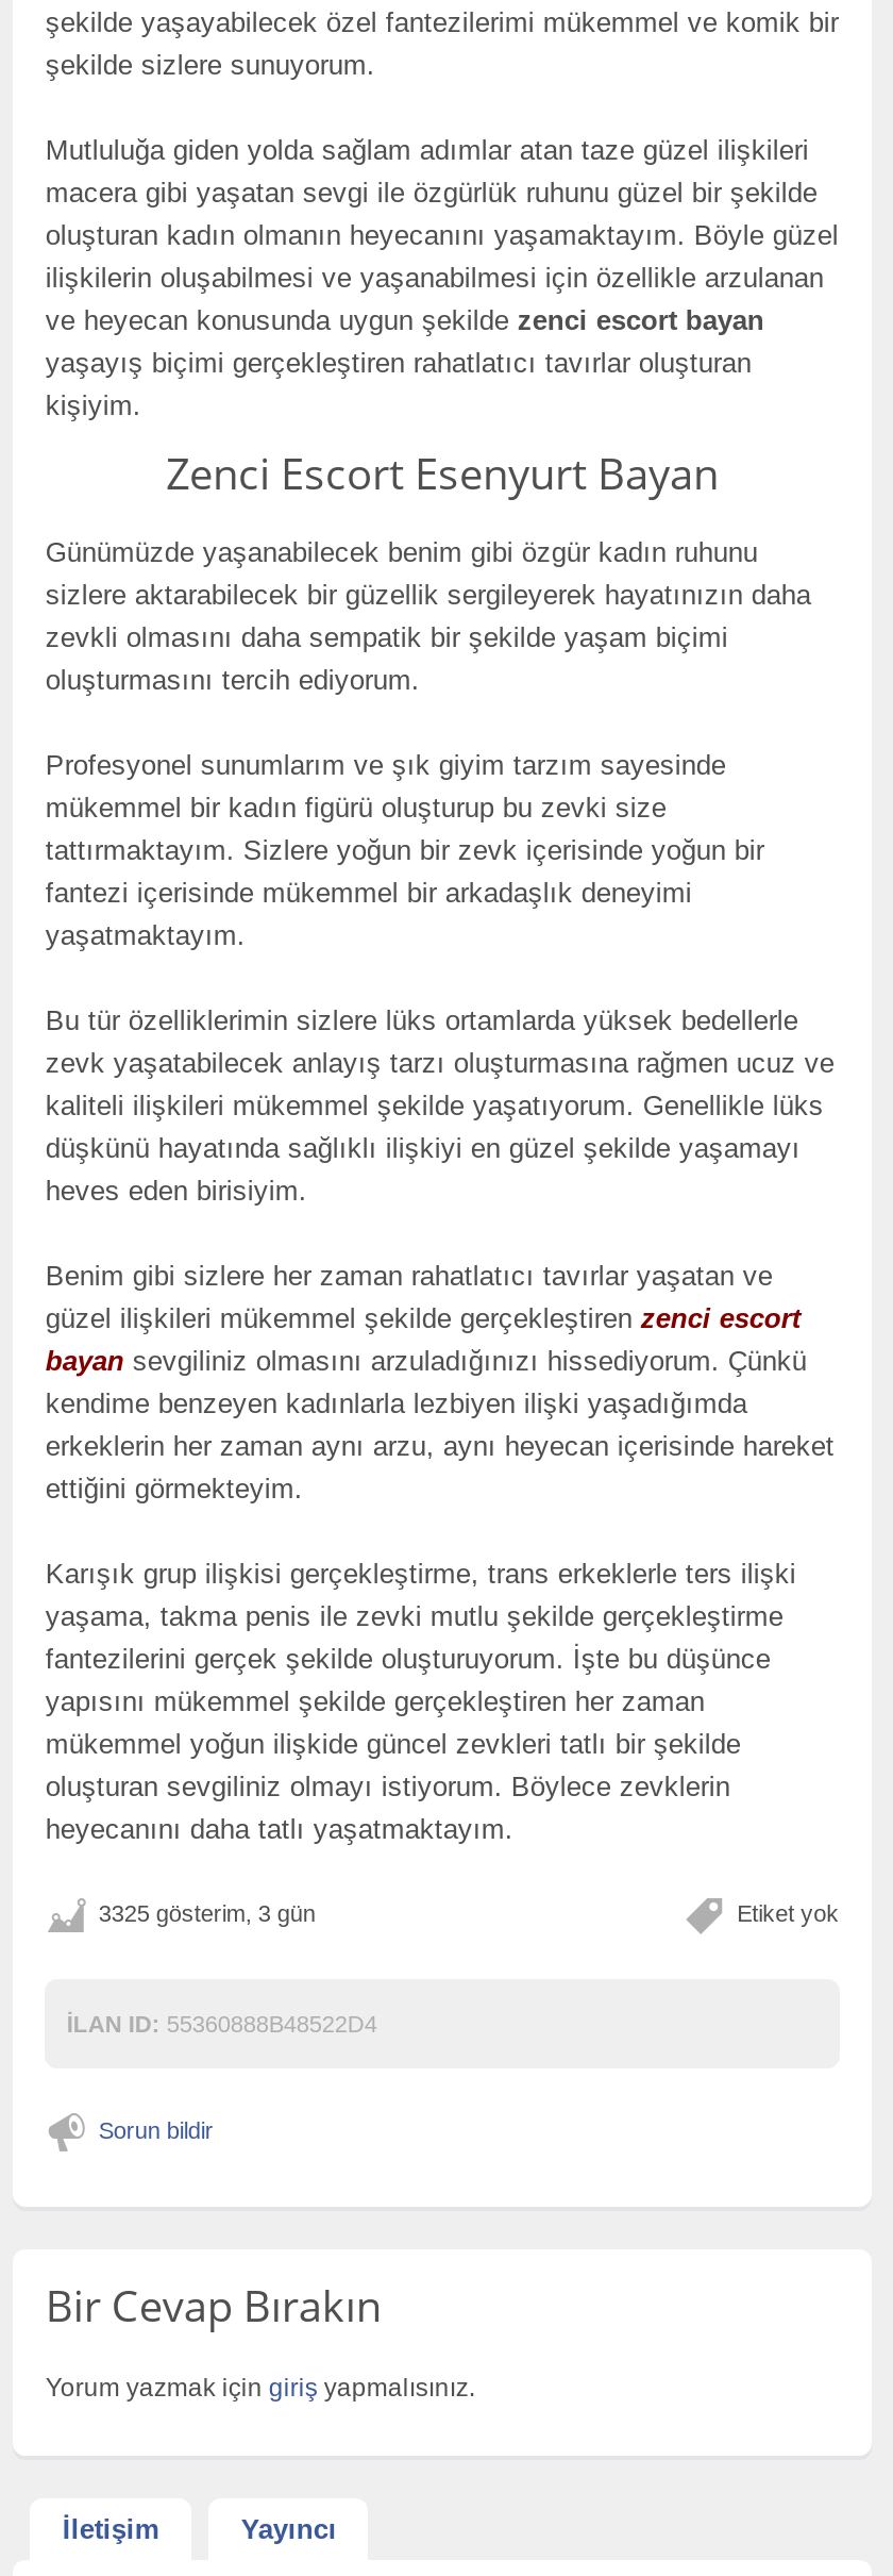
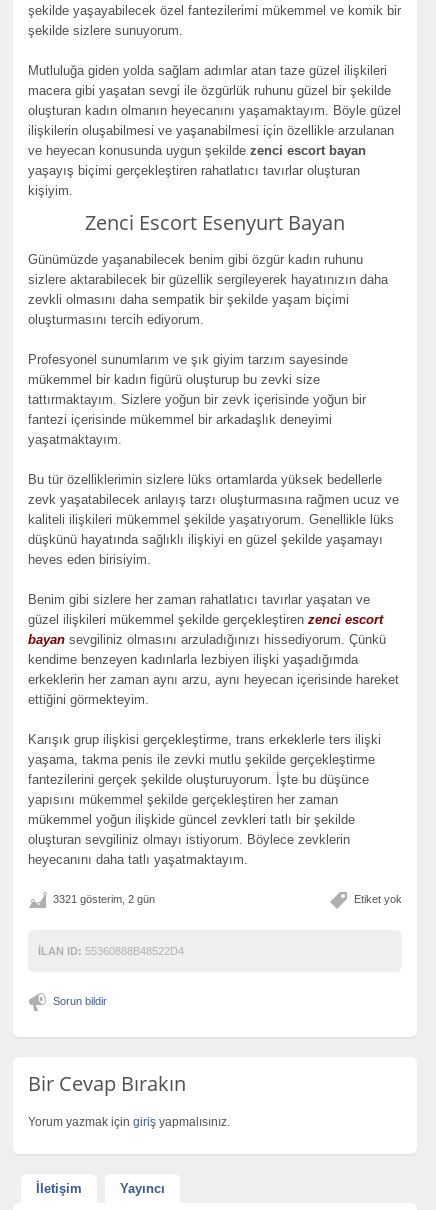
[99,1901,316,1927] 3325 gösterim, 3 gün -> [53,893,155,905] 3321 gösterim, 2 gün

